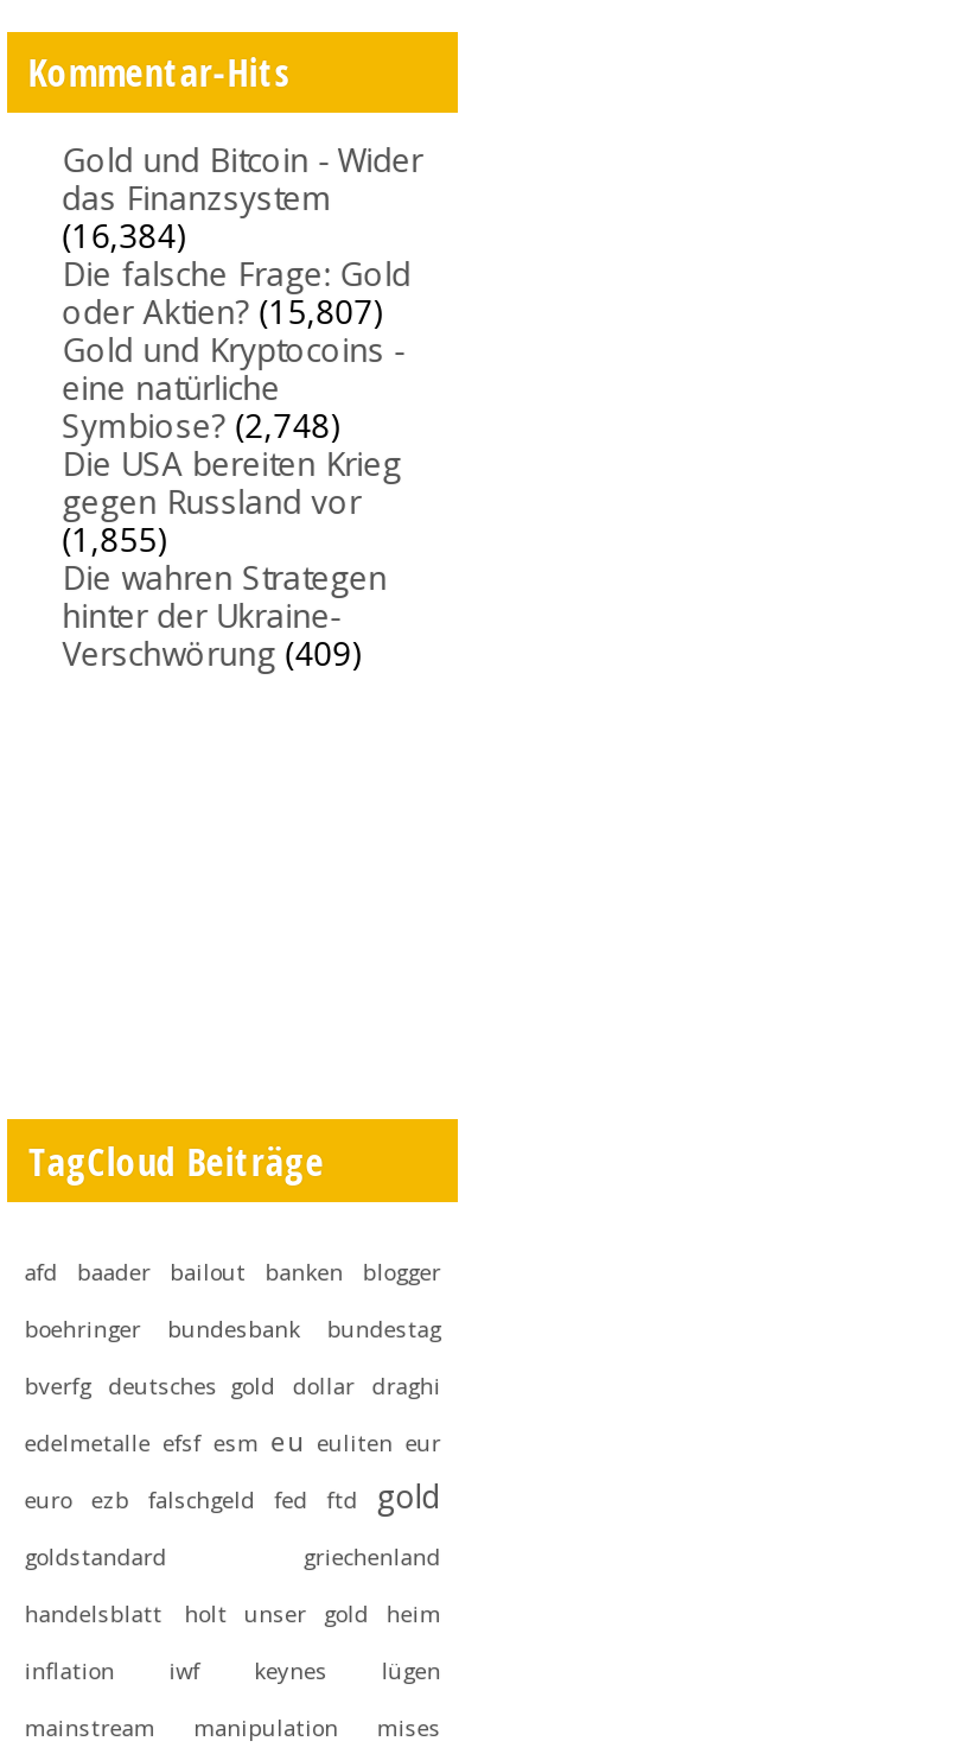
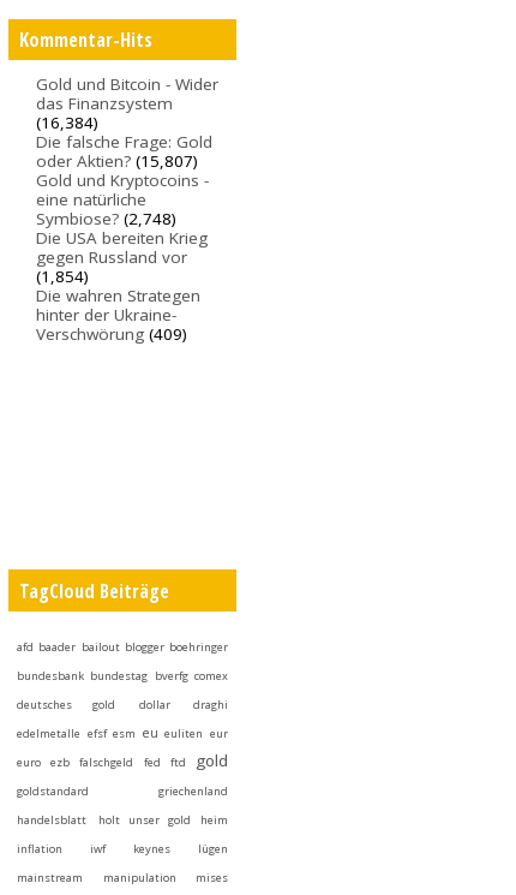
[62,518,167,561] (1,855) -> [36,265,89,287] (1,854)
[24,1257,441,1287] afd | baader | bailout | banken | blogger -> [17,639,228,655] afd baader bailout blogger boehringer
[24,1313,441,1344] boehringer | bundesbank | bundestag -> [17,668,228,683] bundesbank bundestag bverfg comex
[24,1370,441,1401] bverfg deutsches gold dollar draghi -> [17,697,228,712] deutsches gold | dollar | draghi

